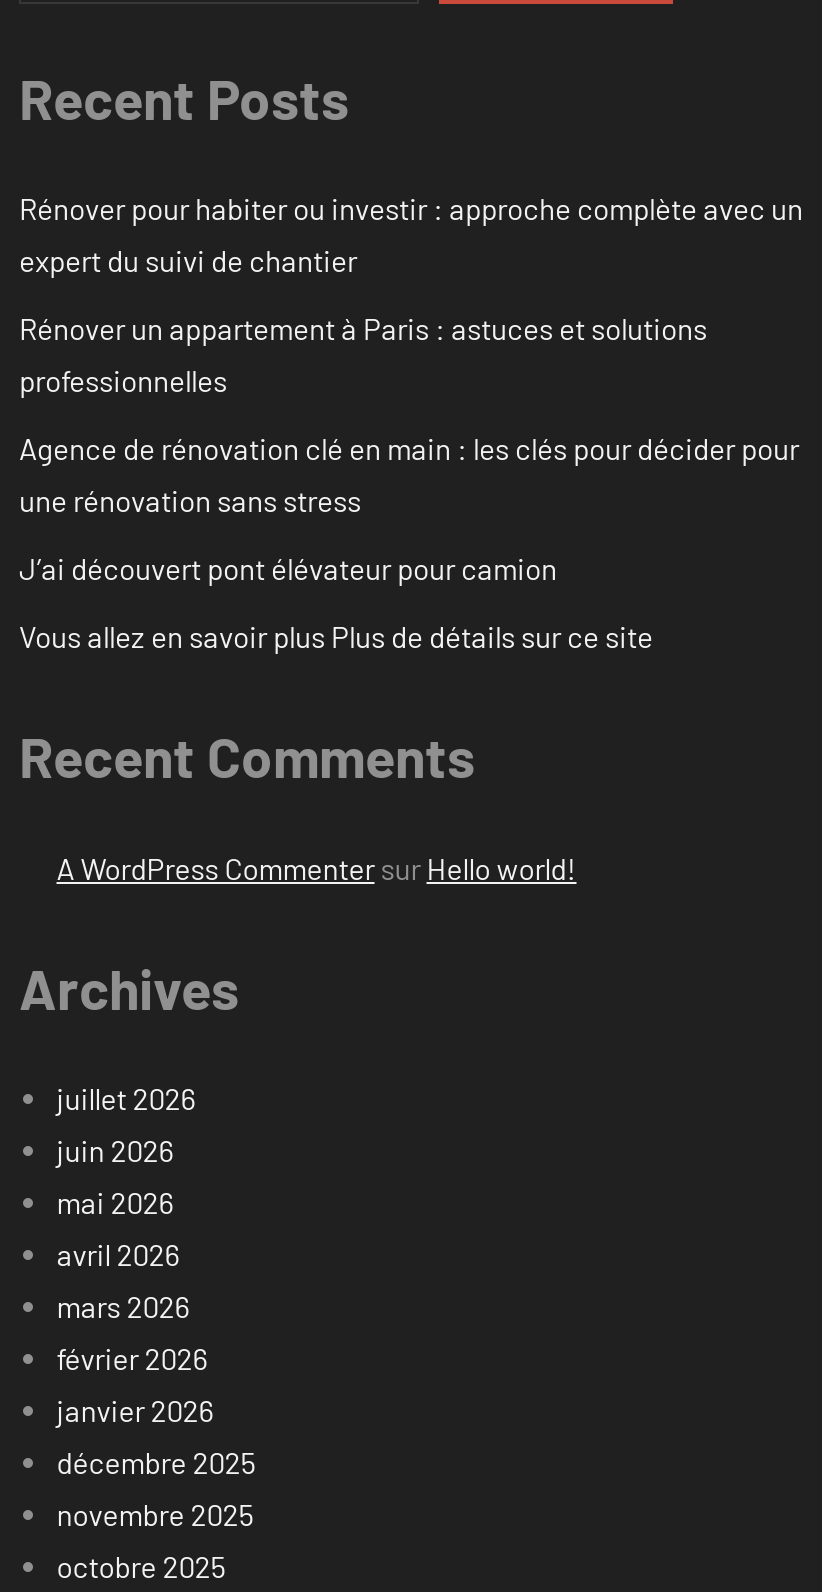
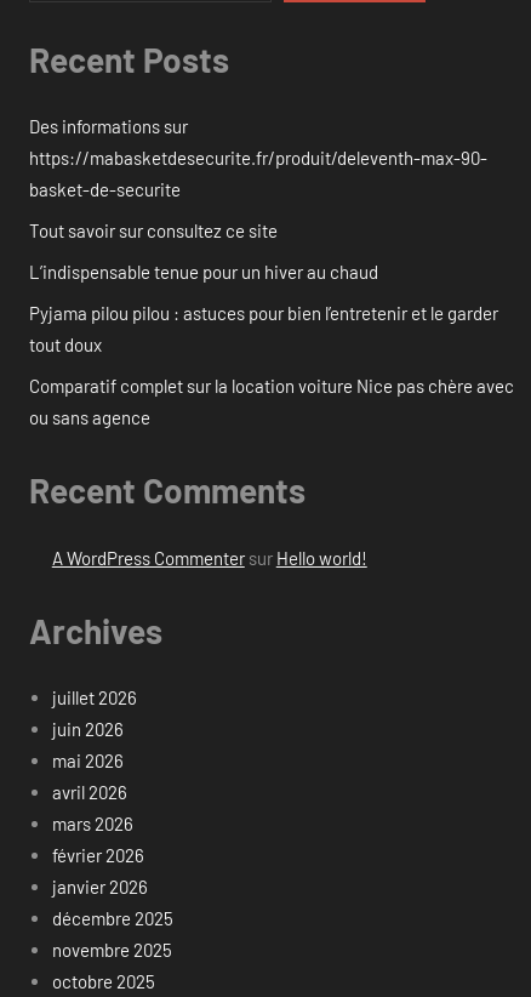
[19,191,803,279] Rénover pour habiter ou investir : approche complète avec un | expert du suivi de chantier -> [29,116,487,200] Des informations sur | https://mabasketdesecurite.fr/produit/deleventh-max-90- | basket-de-securite
[19,311,707,399] Rénover un appartement à Paris : astuces et solutions | professionnelles -> [29,220,278,242] Tout savoir sur consultez ce site
[19,431,799,519] Agence de rénovation clé en main : les clés pour décider pour | une rénovation sans stress -> [29,261,378,283] L’indispensable tenue pour un hiver au chaud
[19,551,557,587] J’ai découvert pont élévateur pour camion -> [29,302,498,356] Pyjama pilou pilou : astuces pour bien l’entretenir et le garder | tout doux
[19,619,653,655] Vous allez en savoir plus Plus de détails sur ce site -> [29,375,514,429] Comparatif complet sur la location voiture Nice pas chère avec | ou sans agence

